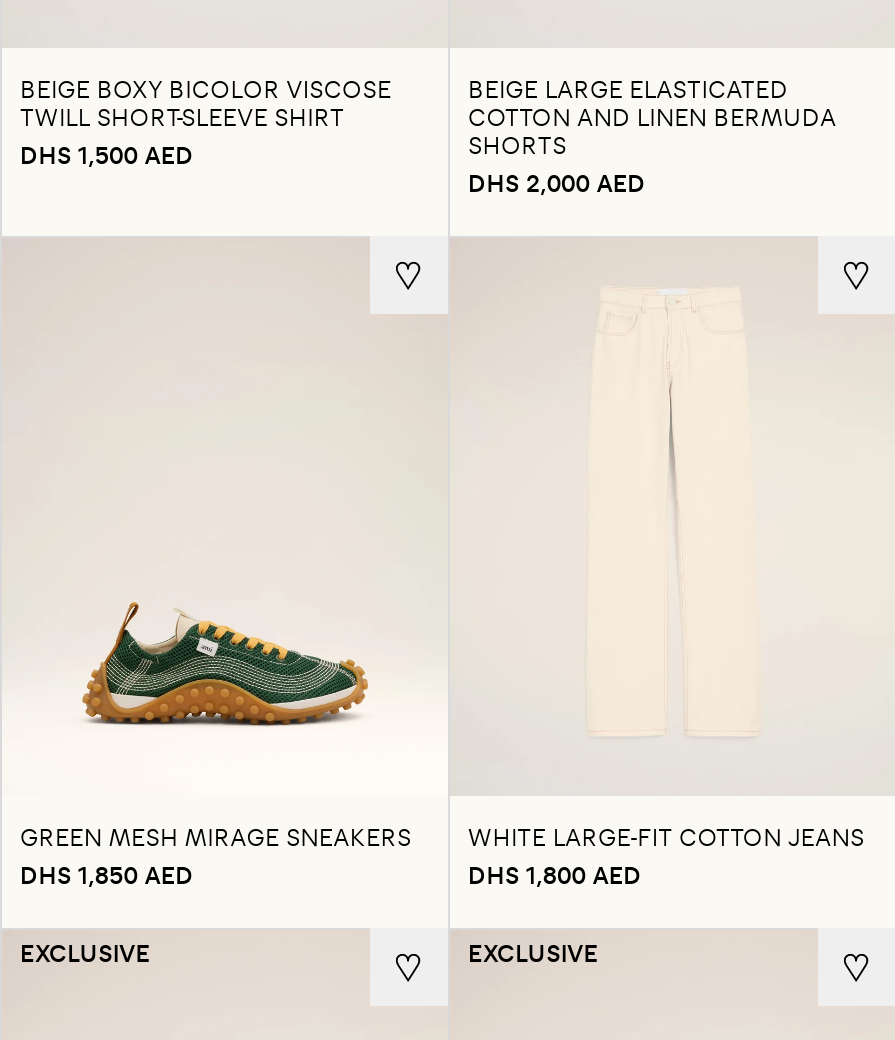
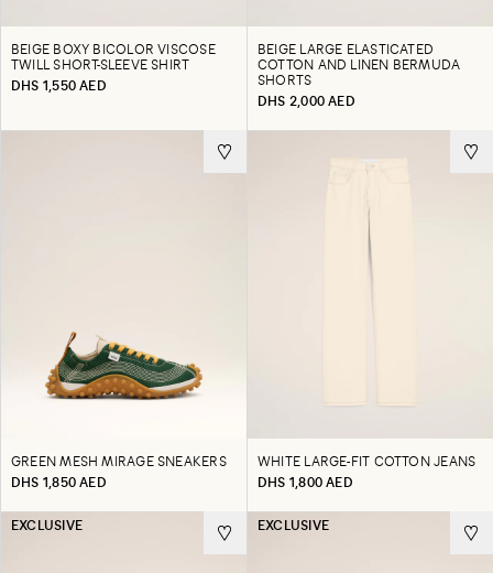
[20,138,194,170] DHS 1,500 AED -> [11,76,107,94] DHS 1,550 AED

